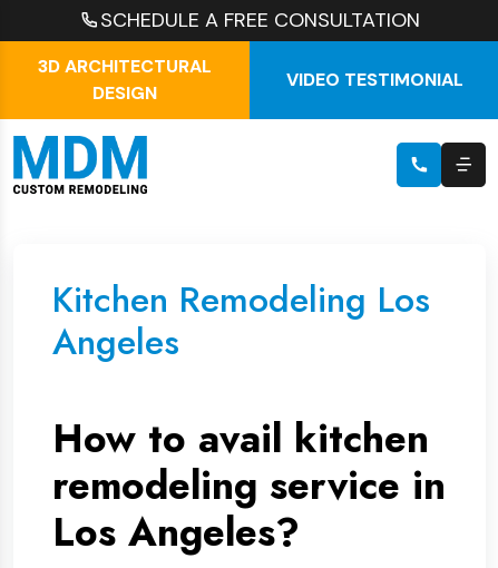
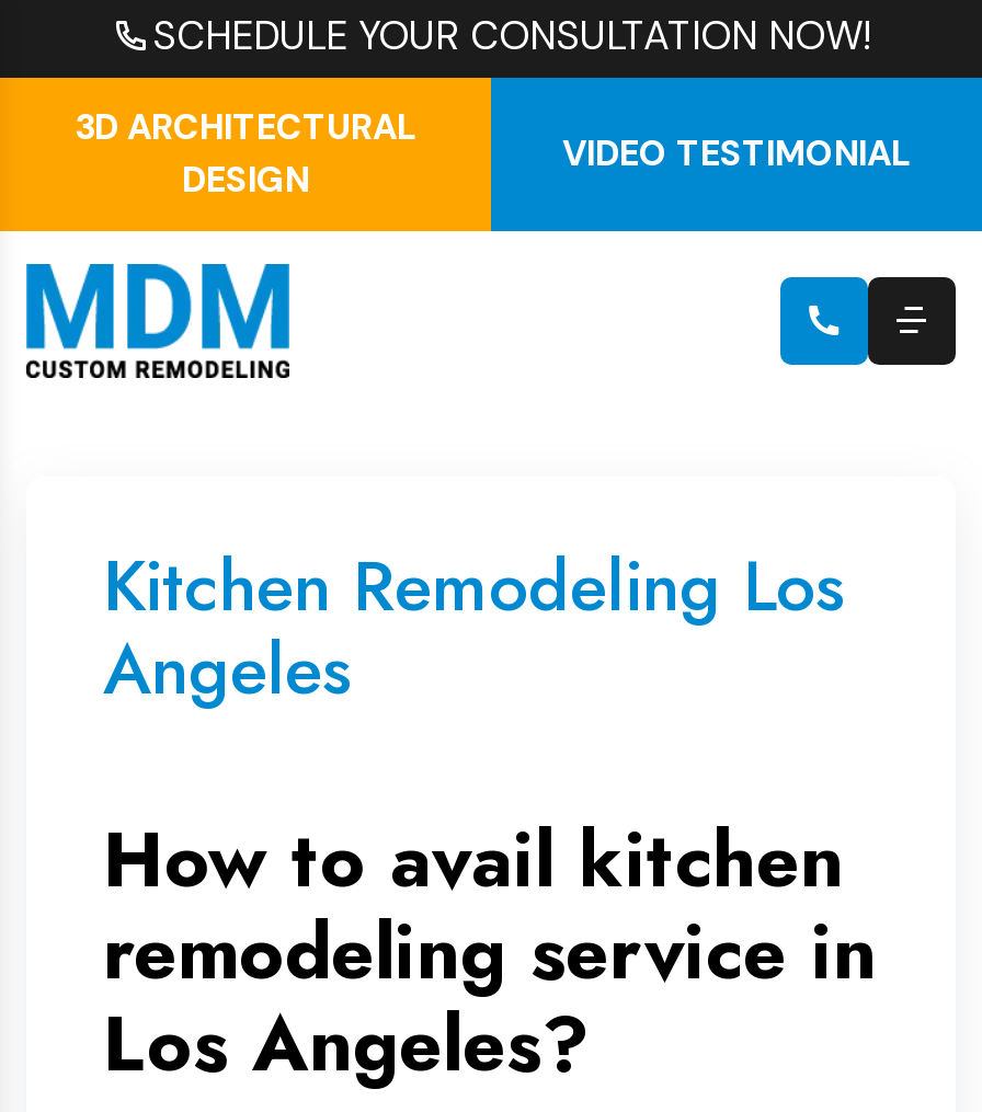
[100,7,420,33] SCHEDULE A FREE CONSULTATION -> [152,10,871,62] SCHEDULE YOUR CONSULTATION NOW!

